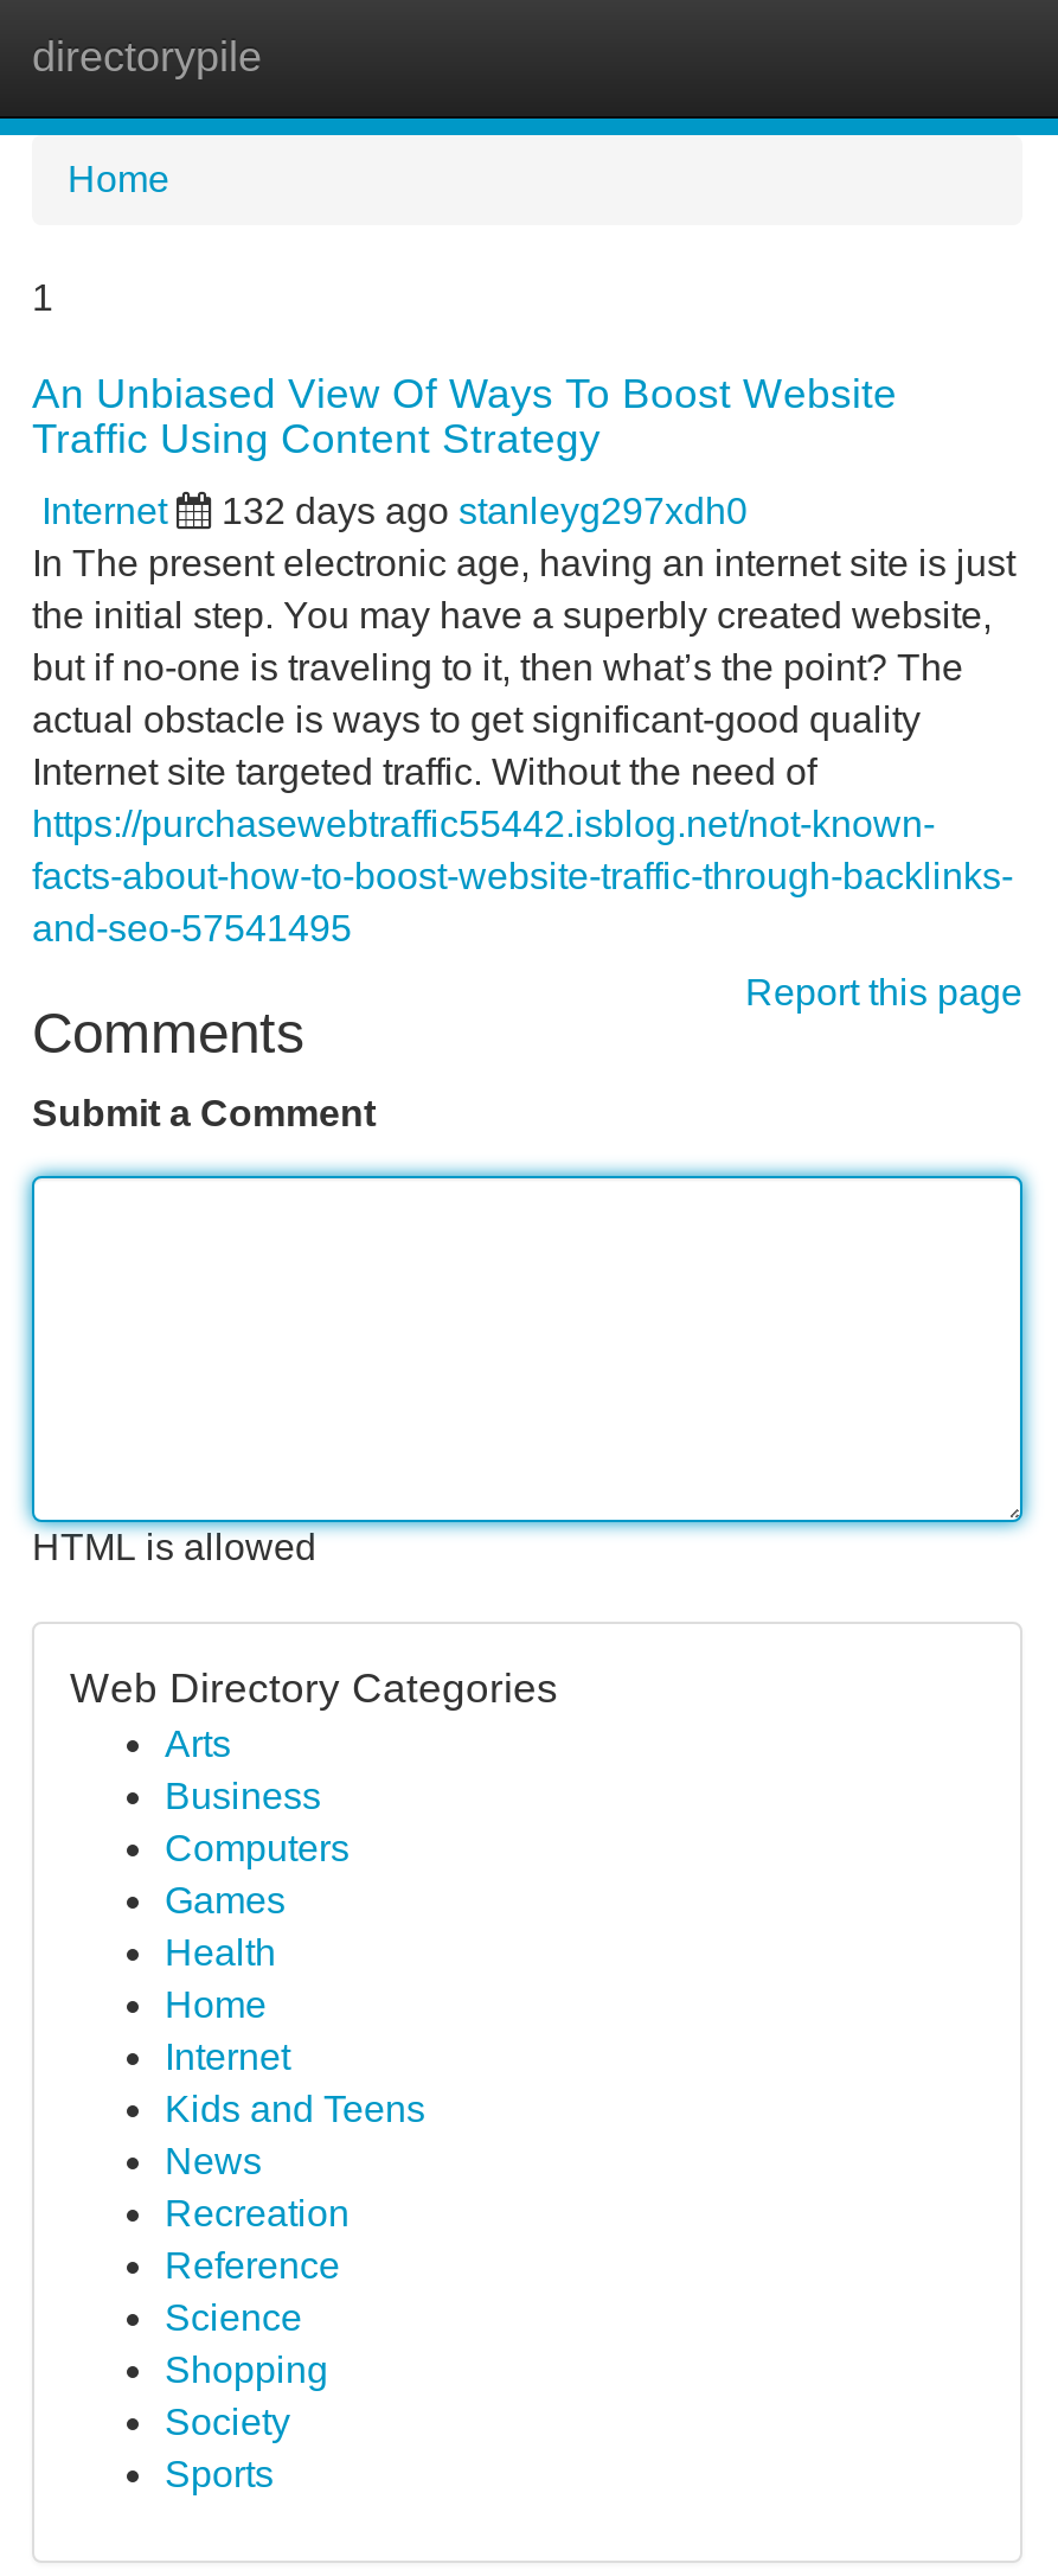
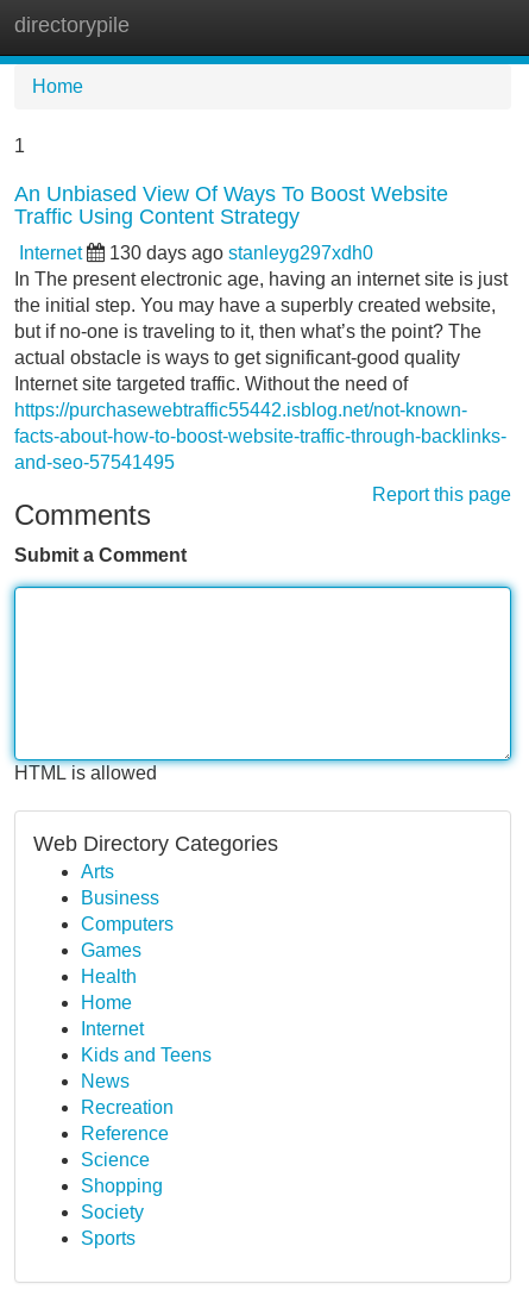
[222,491,748,531] 132 days ago stanleyg297xdh0 -> [109,243,373,263] 130 days ago stanleyg297xdh0

